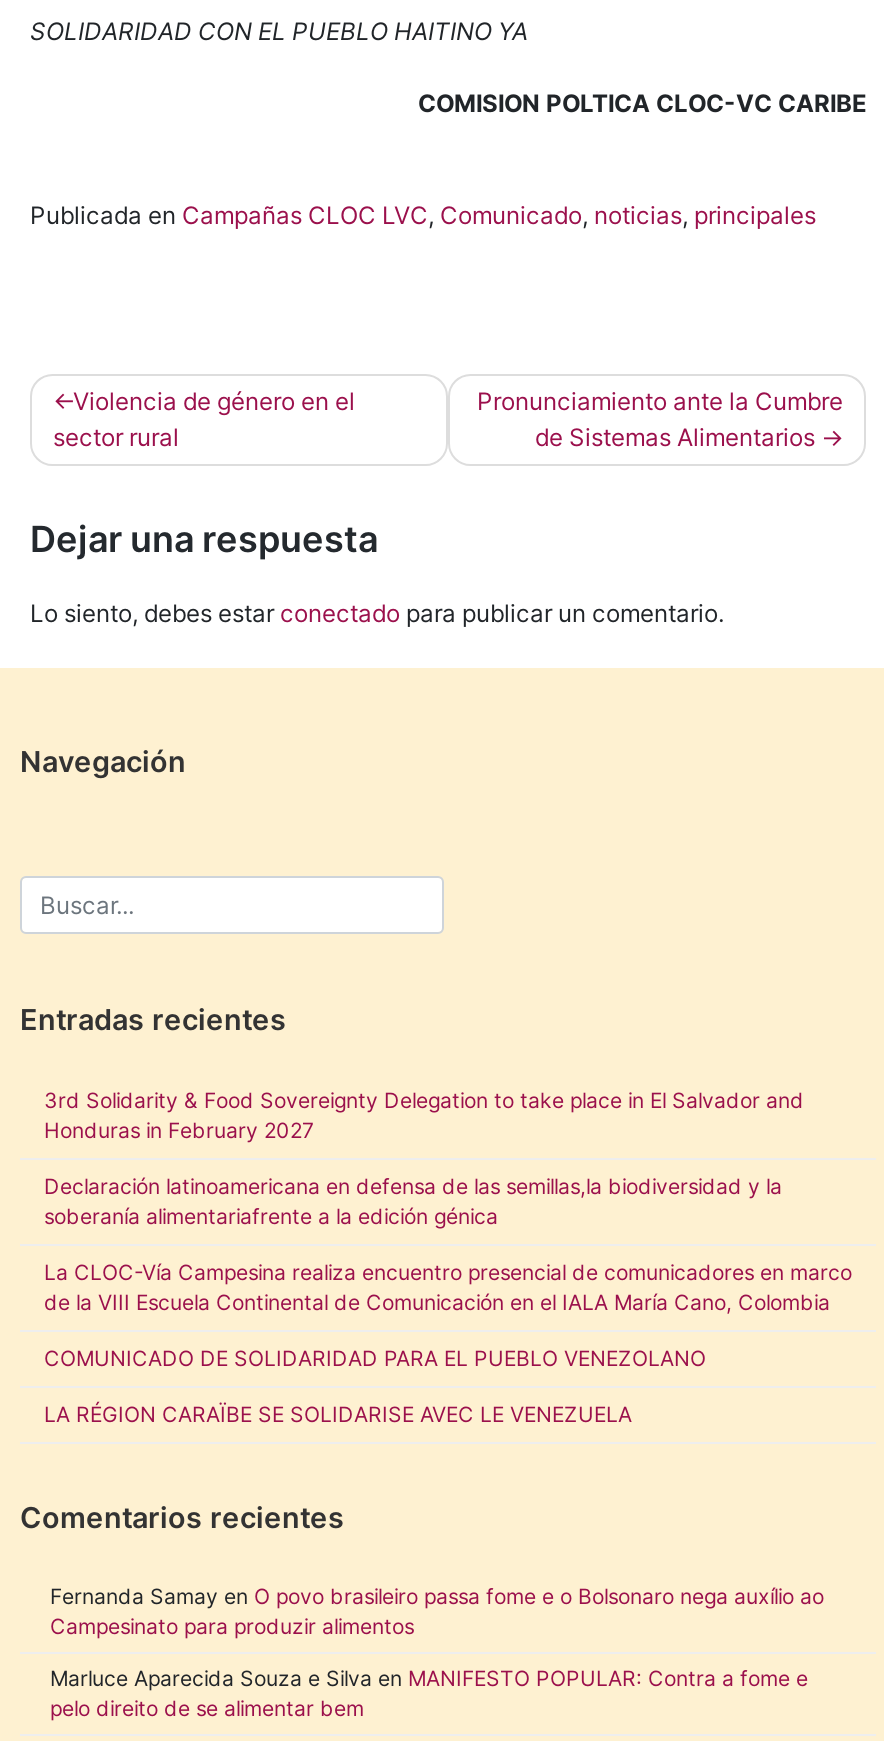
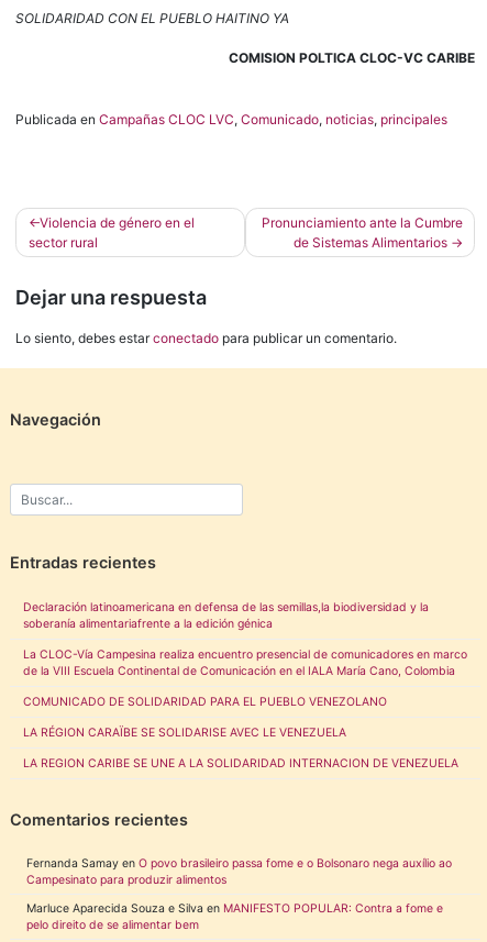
[44,1089,804,1145] 3rd Solidarity & Food Sovereignty Delegation to take place in El Salvador and | Honduras in February 2027 -> none
moved [44,1175,852,1429] -> [23,600,467,740]: Declaración latinoamericana en defensa de las semillas,la biodiversidad y la | soberanía alimentariafrente a la edición génica | La CLOC-Vía Campesina realiza encuentro presencial de comunicadores en marco | de la VIII Escuela Continental de Comunicación en el IALA María Cano, Colombia | COMUNICADO DE SOLIDARIDAD PARA EL PUEBLO VENEZOLANO | LA RÉGION CARAÏBE SE SOLIDARISE AVEC LE VENEZUELA
none -> [23,756,458,770] LA REGION CARIBE SE UNE A LA SOLIDARIDAD INTERNACION DE VENEZUELA

